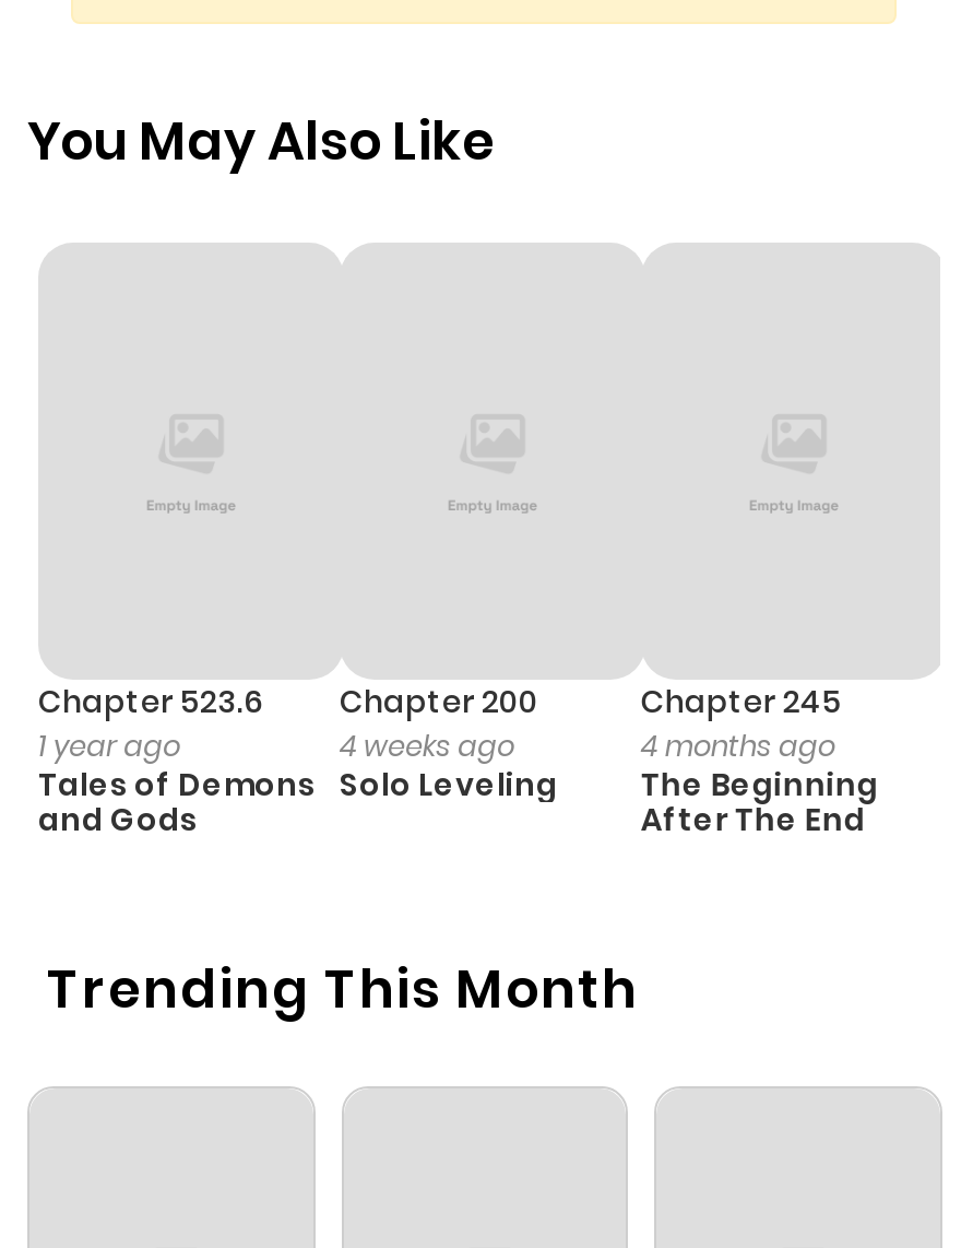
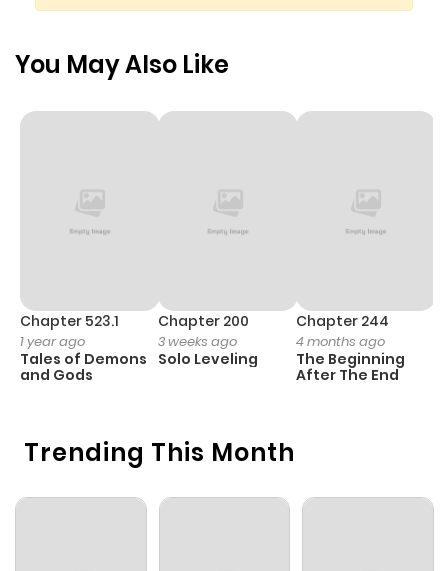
[38,680,538,724] Chapter 523.6 Chapter 200 -> [20,311,249,331] Chapter 523.1 Chapter 200
[641,680,842,724] Chapter 245 -> [296,311,389,331] Chapter 244
[339,726,514,768] 4 weeks ago -> [158,332,237,351] 3 weeks ago

